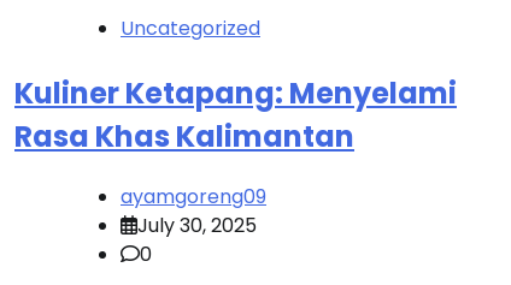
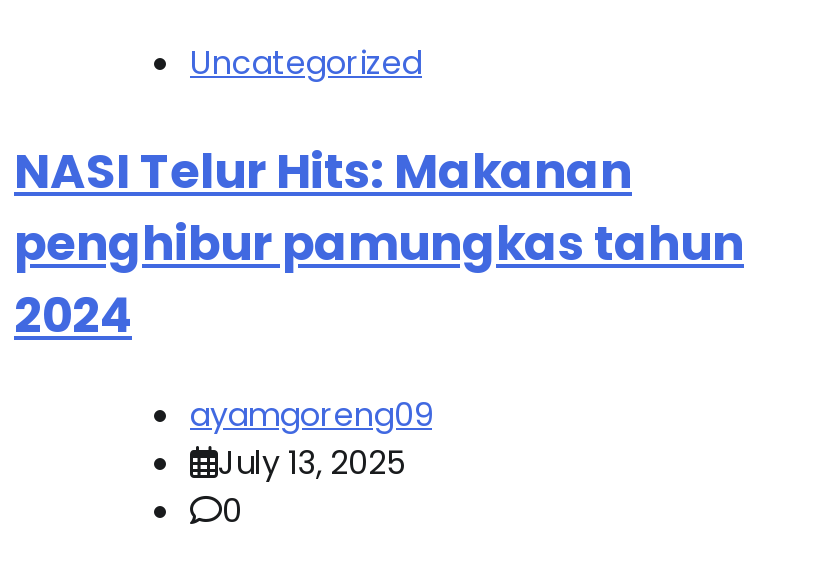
[14,74,457,157] Kuliner Ketapang: Menyelami | Rasa Khas Kalimantan -> [14,139,744,349] NASI Telur Hits: Makanan | penghibur pamungkas tahun | 2024
[137,212,257,240] July 30, 2025 -> [218,441,406,487] July 13, 2025

